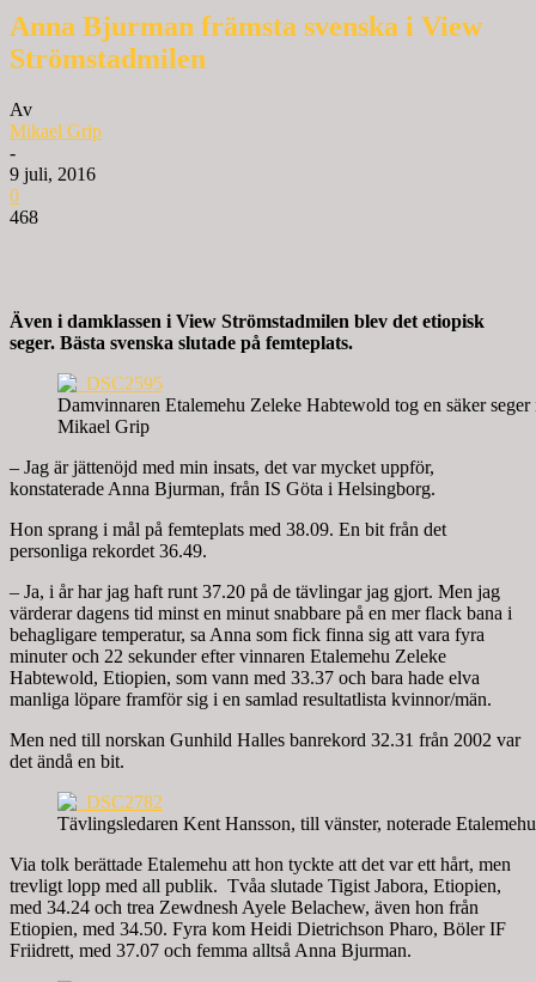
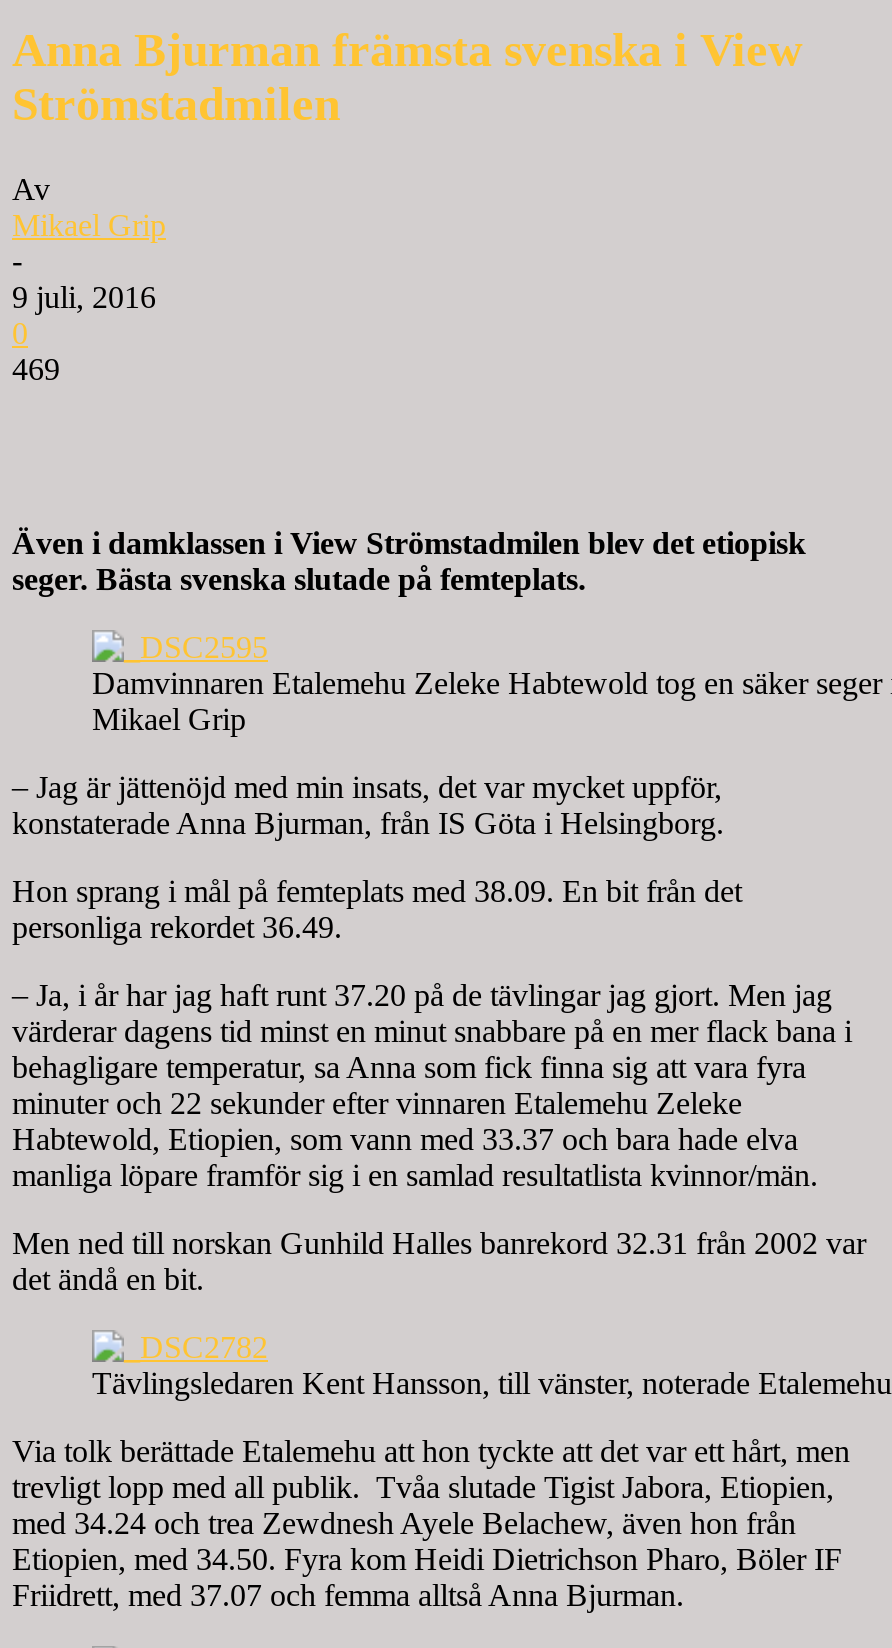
[10,207,38,227] 468 -> [12,352,60,386] 469

